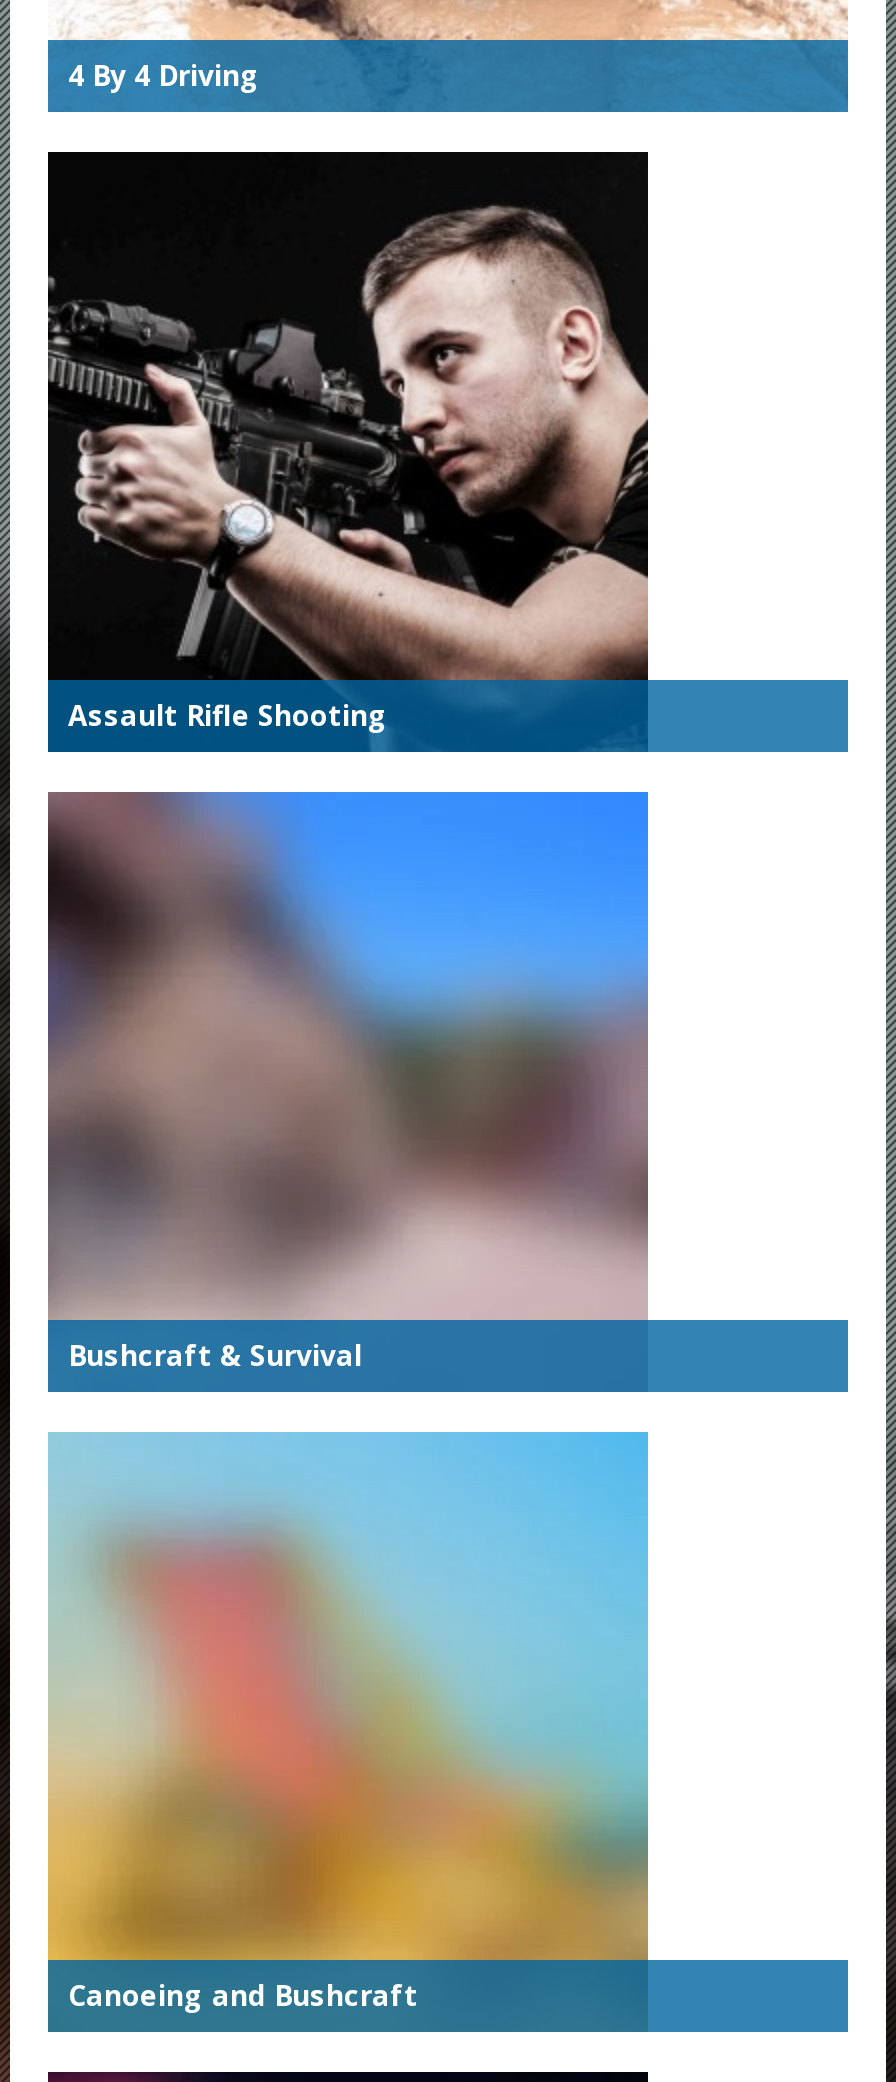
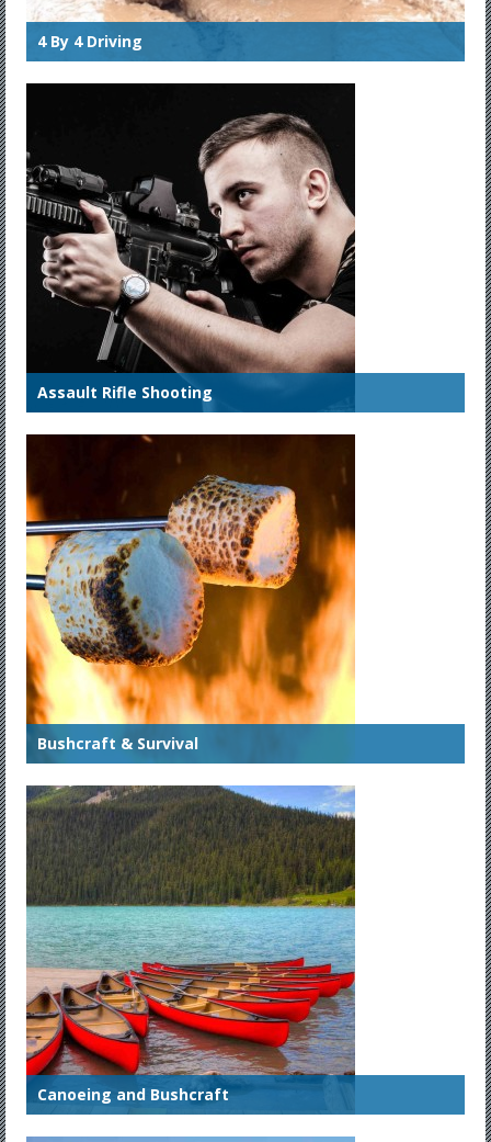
[46,790,650,1386] [image] -> [25,433,356,761] [image]
[46,1430,650,1990] [image] -> [25,784,356,1094] [image]

